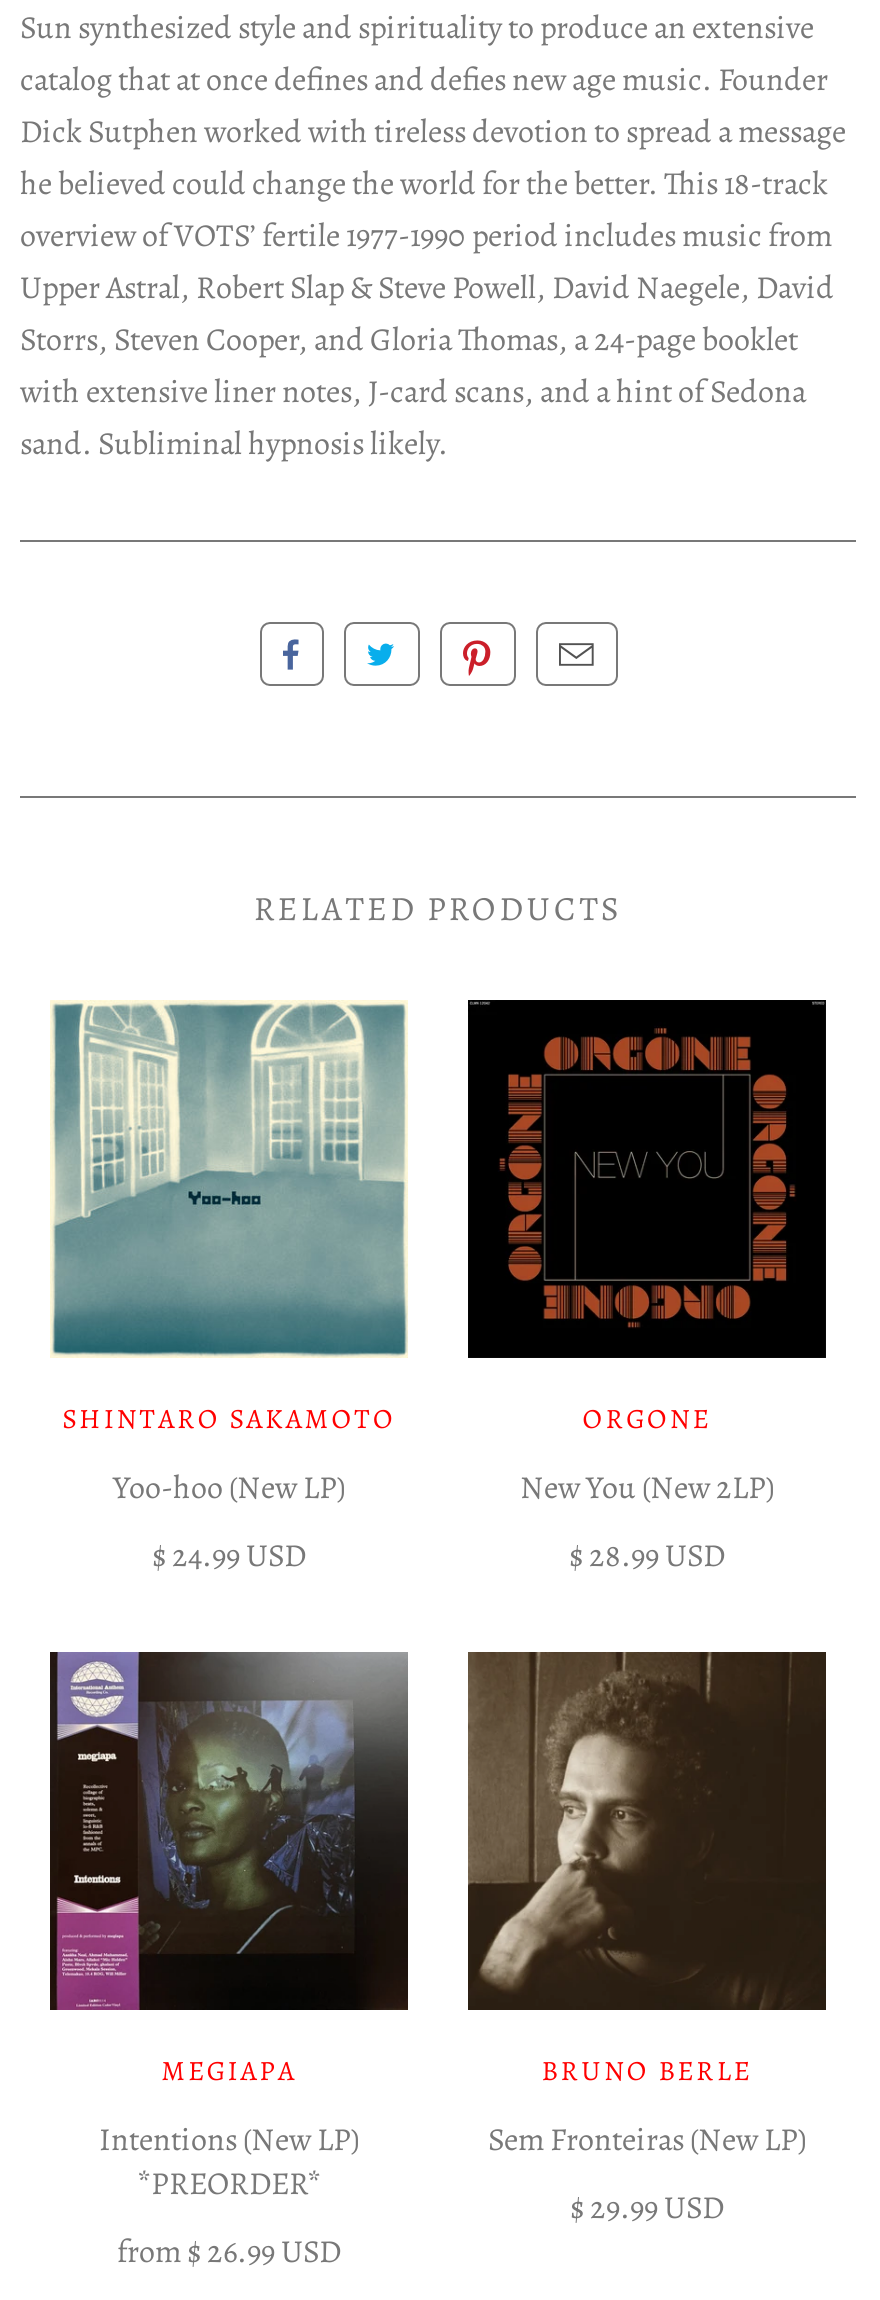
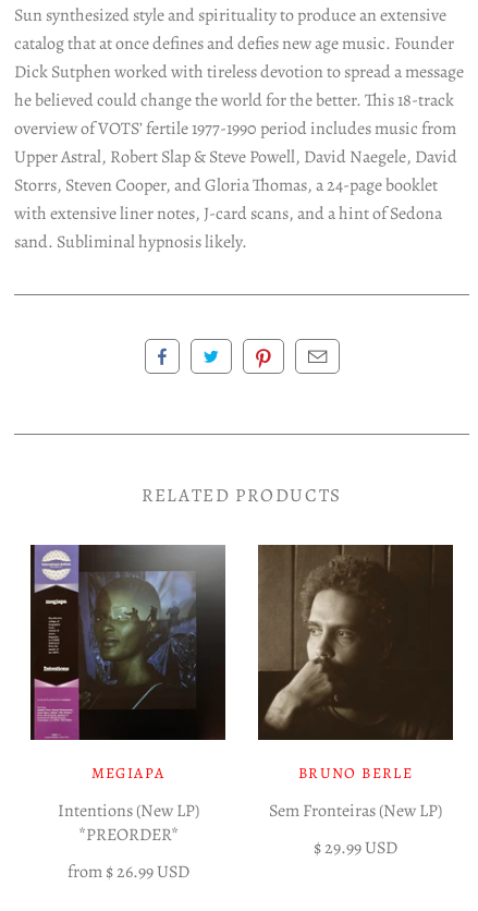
[50,1000,408,1577] [image] | SHINTARO SAKAMOTO | Yoo-hoo (New LP) | $ 24.99 USD -> none
[466,1000,826,1577] [image] | ORGONE | New You (New 2LP) | $ 28.99 USD -> none

